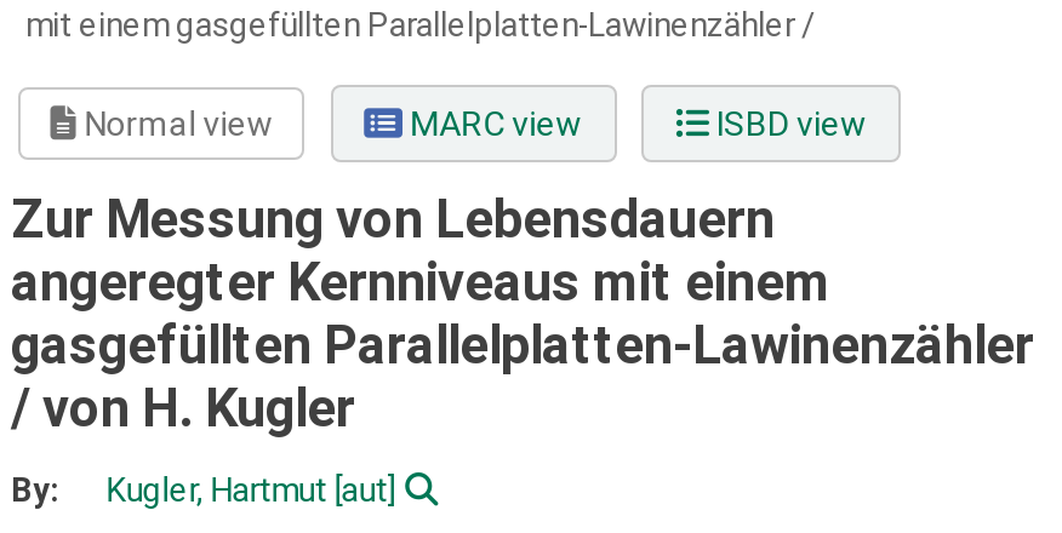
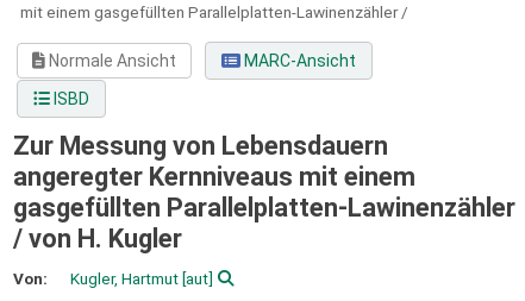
[77,105,867,143] Normal view | MARC view | ISBD view -> [45,51,355,109] Normale Ansicht | MARC-Ansicht | ISBD
[11,469,59,508] By: -> [13,268,48,287] Von:

